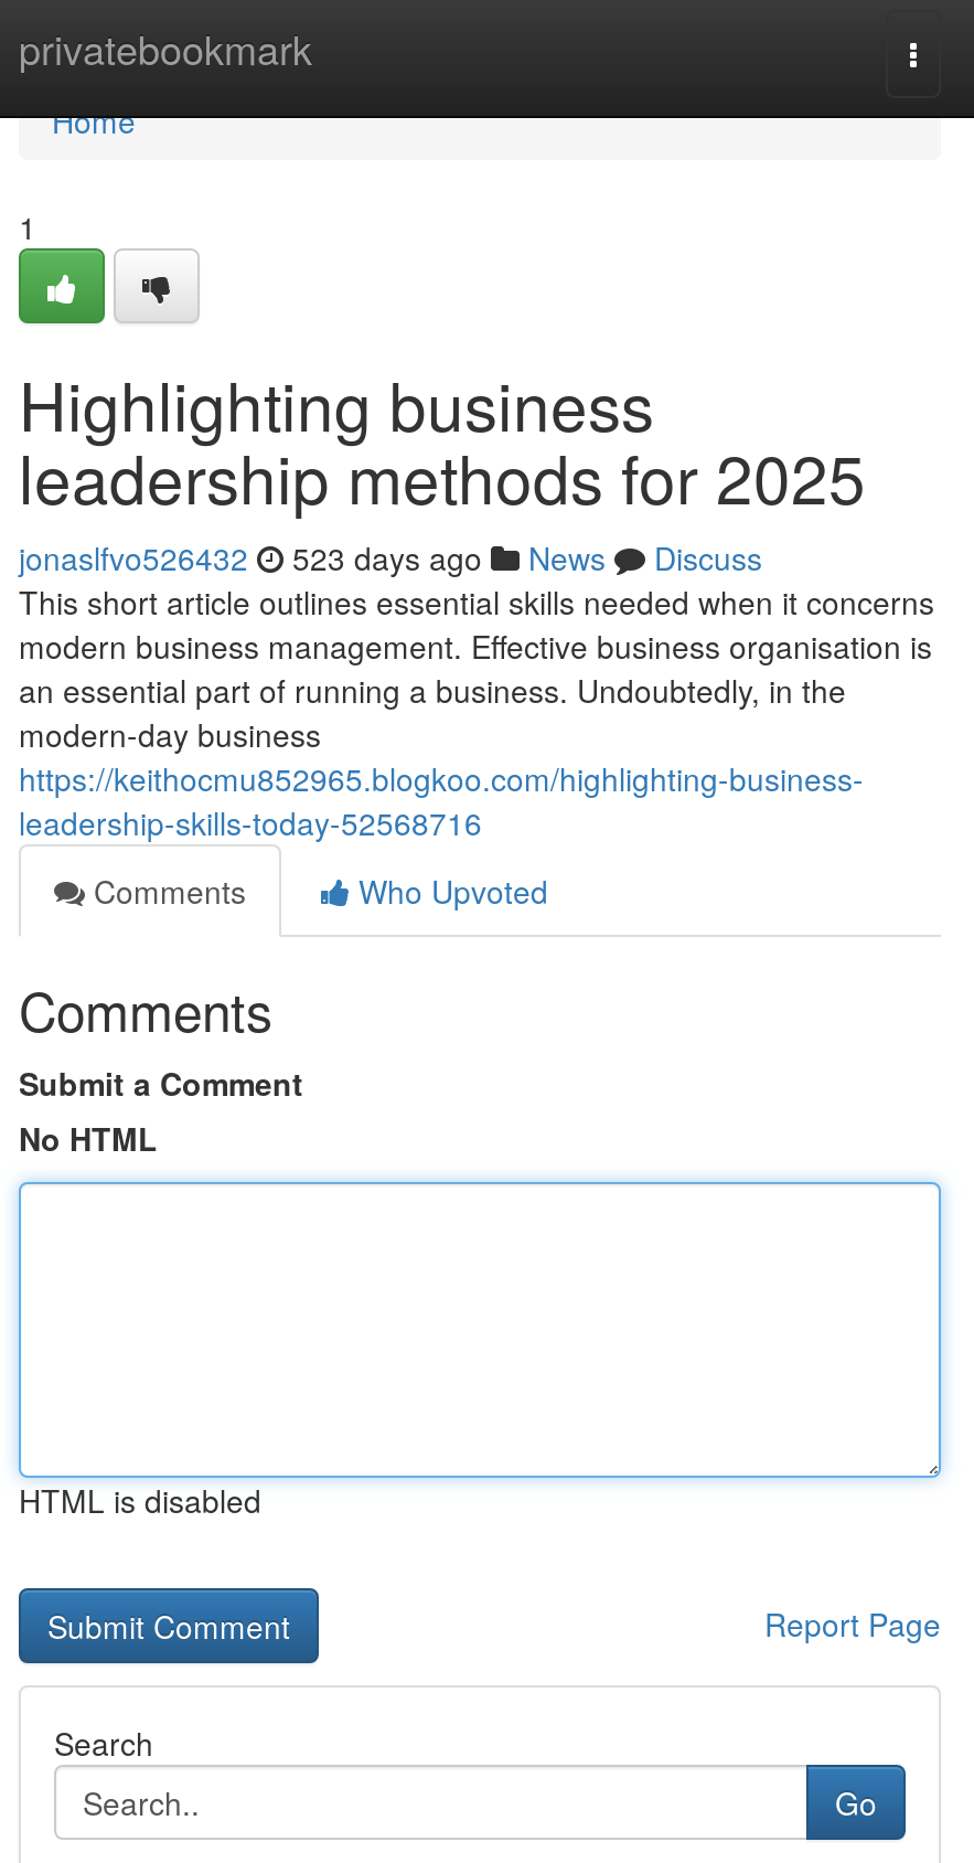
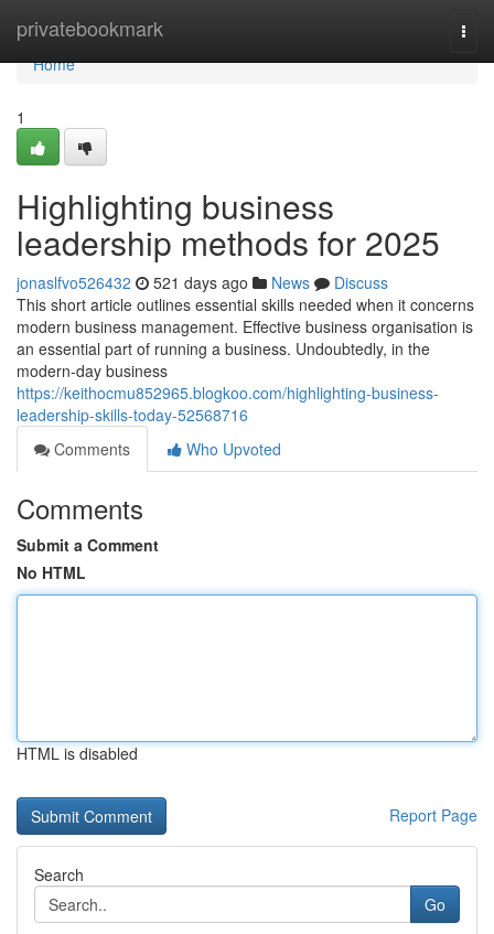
[19,535,762,579] jonaslfvo526432 523 days ago News Discuss -> [17,271,388,293] jonaslfvo526432 521 days ago News Discuss

